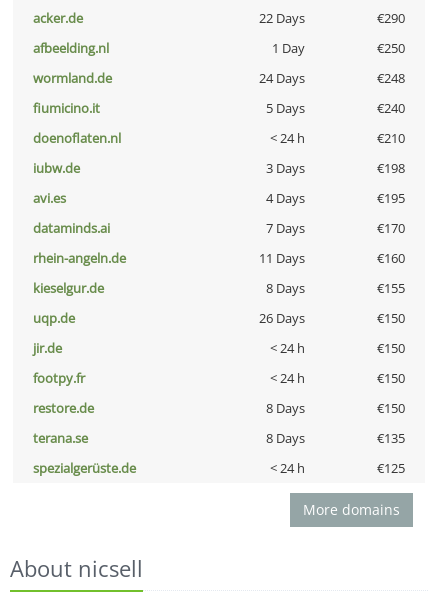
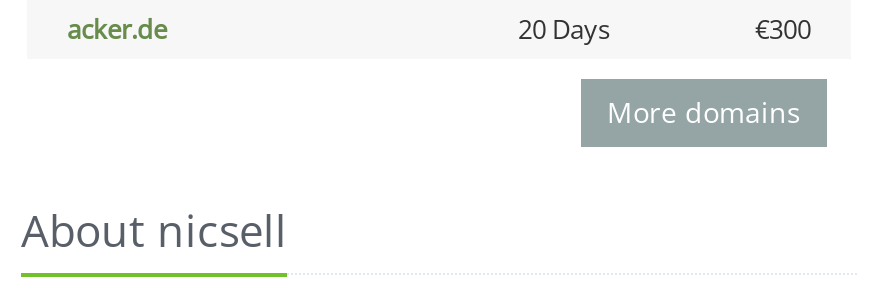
[33,9,405,477] 22 Days | €290 | afbeelding.nl | 1 Day | €250 | wormland.de | 24 Days | €248 | fiumicino.it | 5 Days | €240 | doenoflaten.nl | < 24 h | €210 | iubw.de | 3 Days | €198 | avi.es | 4 Days | €195 | dataminds.ai | 7 Days | €170 | rhein-angeln.de | 11 Days | €160 | kieselgur.de | 8 Days | €155 | uqp.de | 26 Days | €150 | jir.de | < 24 h | €150 | footpy.fr | < 24 h | €150 | restore.de | 8 Days | €150 | terana.se | 8 Days | €135 | spezialgerüste.de | < 24 h | €125 -> [518,11,811,47] 20 Days | €300

